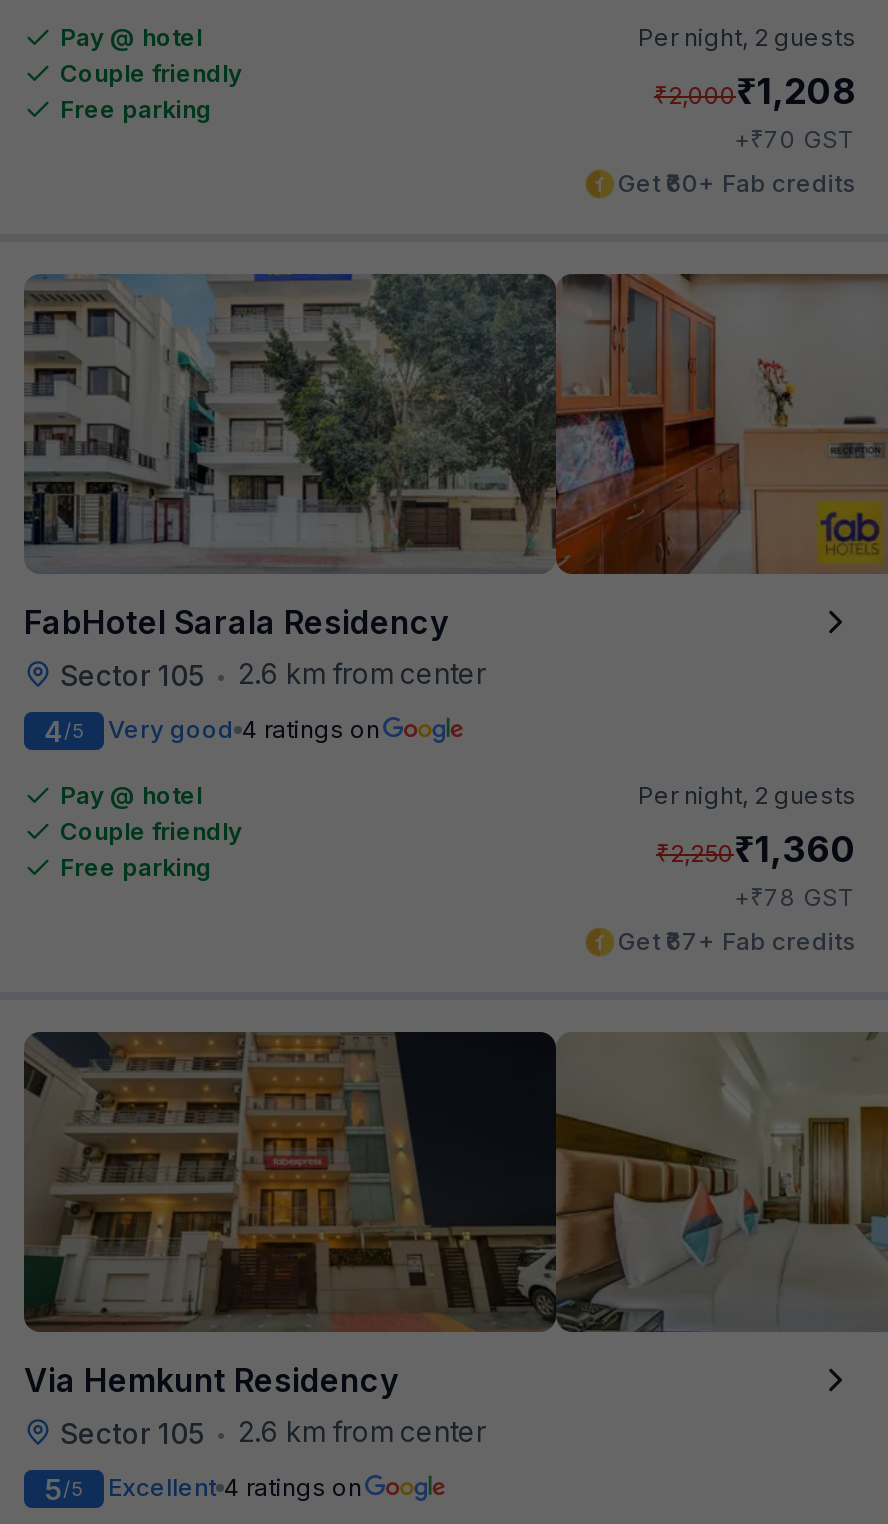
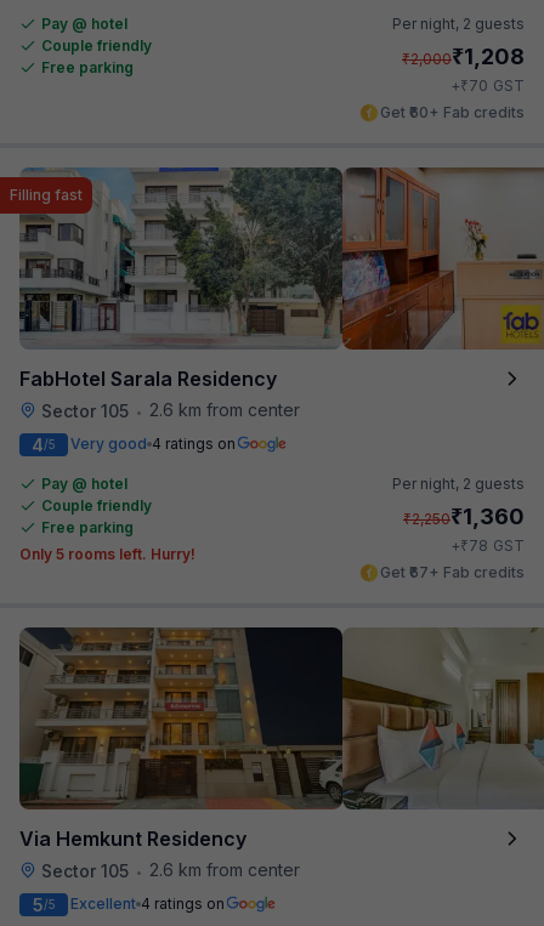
none -> [10,185,83,203] Filling fast
none -> [19,544,195,563] Only 5 rooms left. Hurry!

